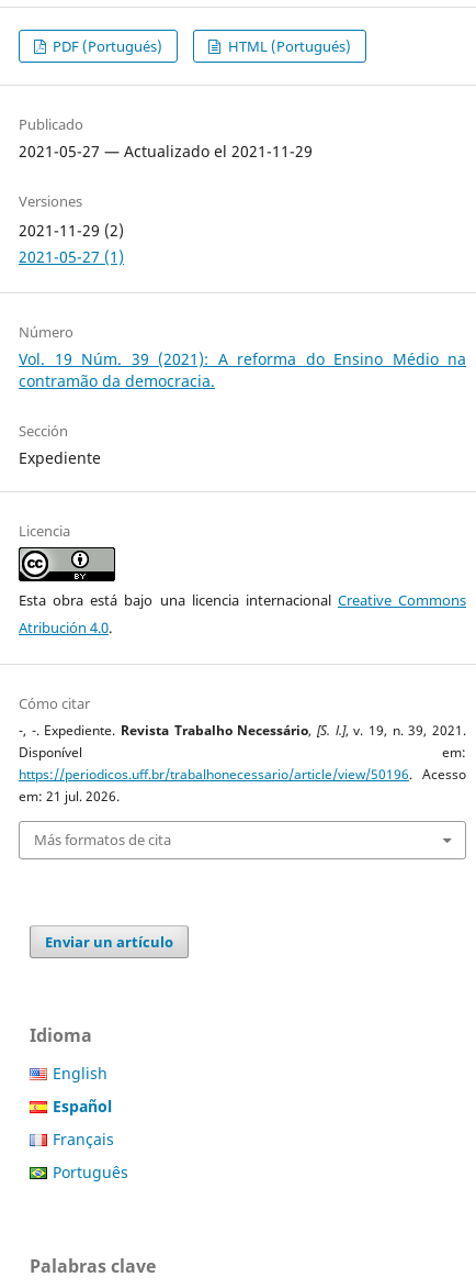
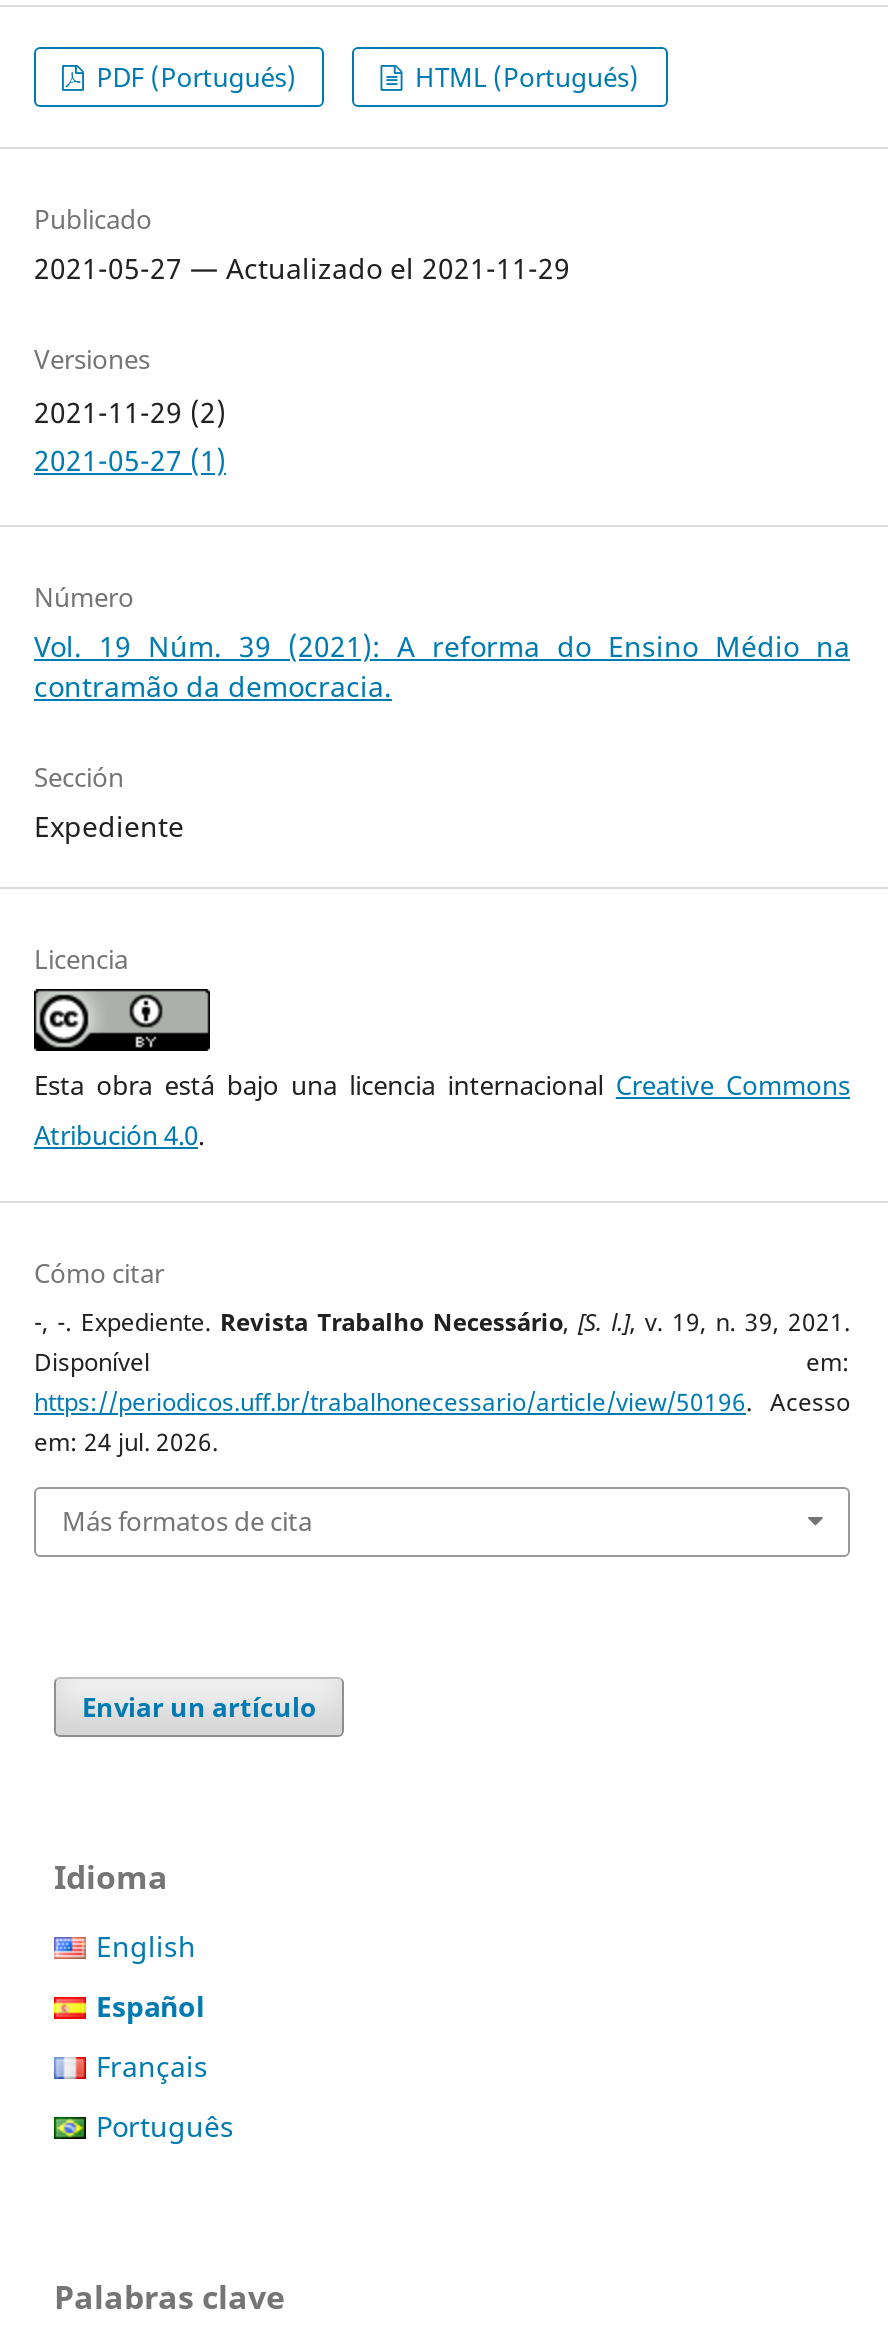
[19,787,120,806] em: 21 jul. 2026. -> [34,1425,218,1459] em: 24 jul. 2026.

